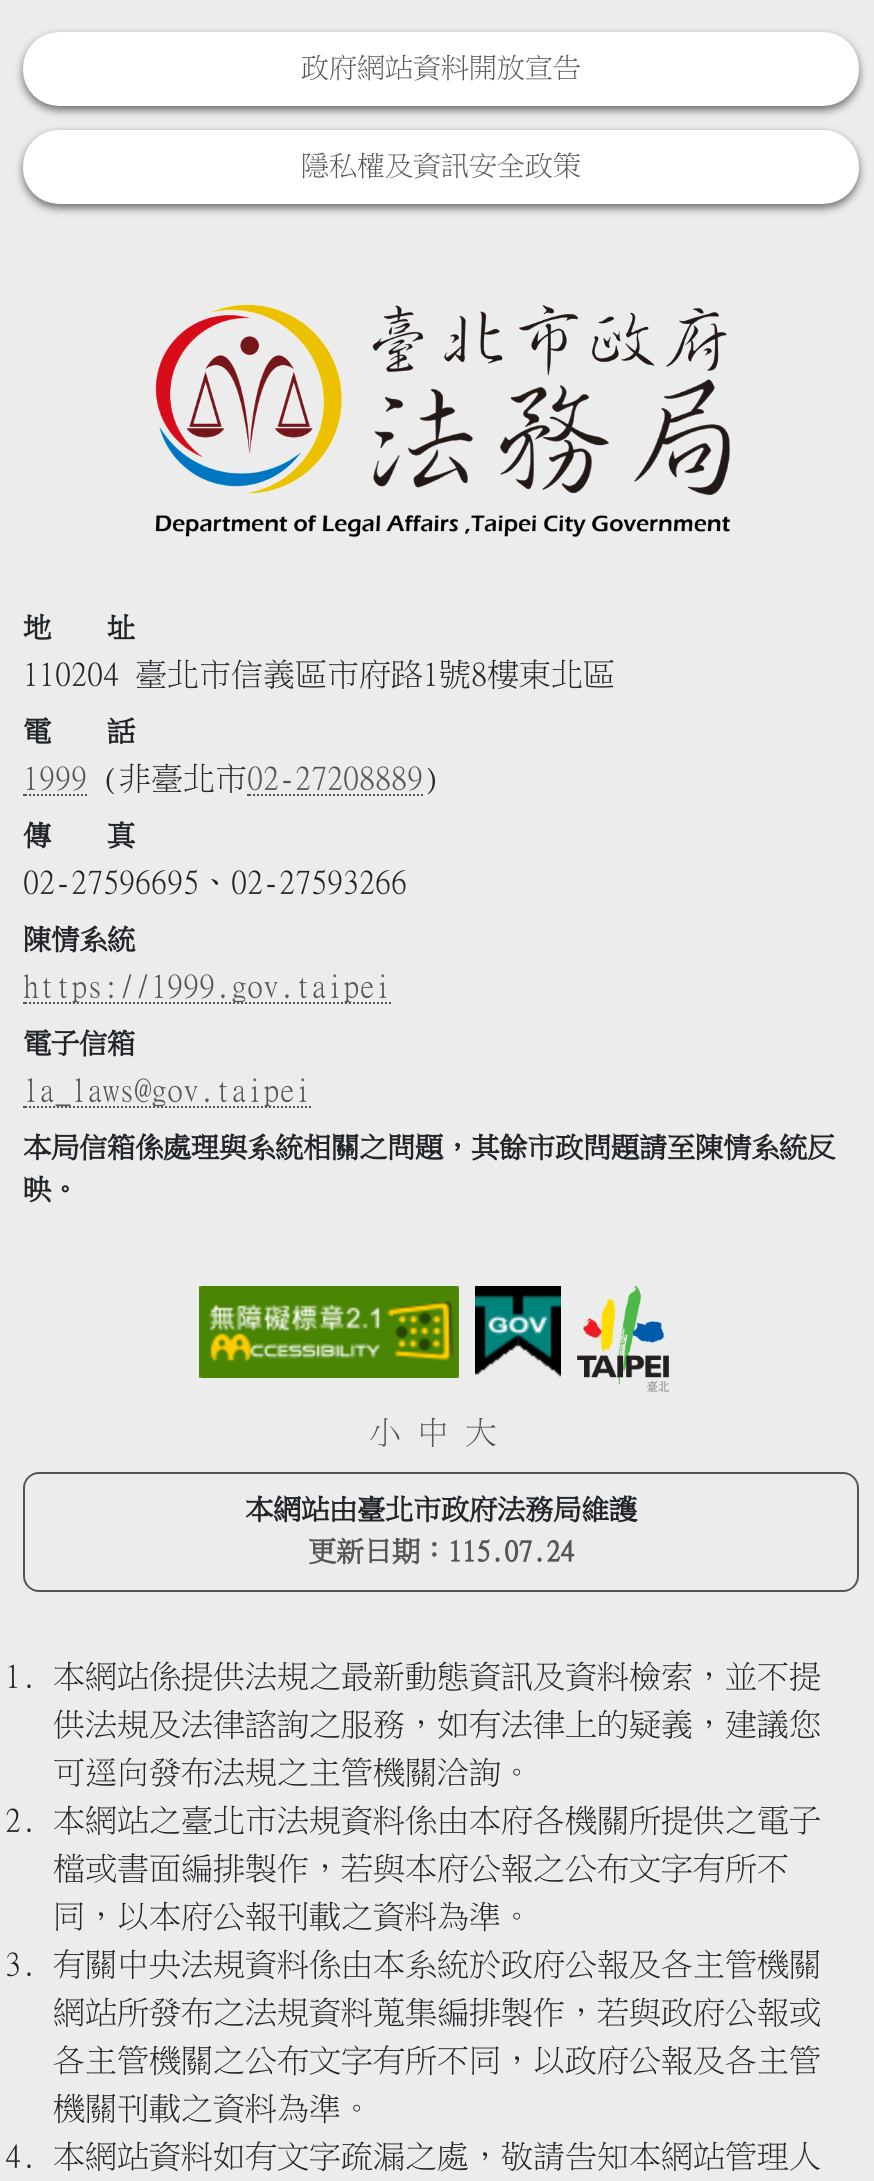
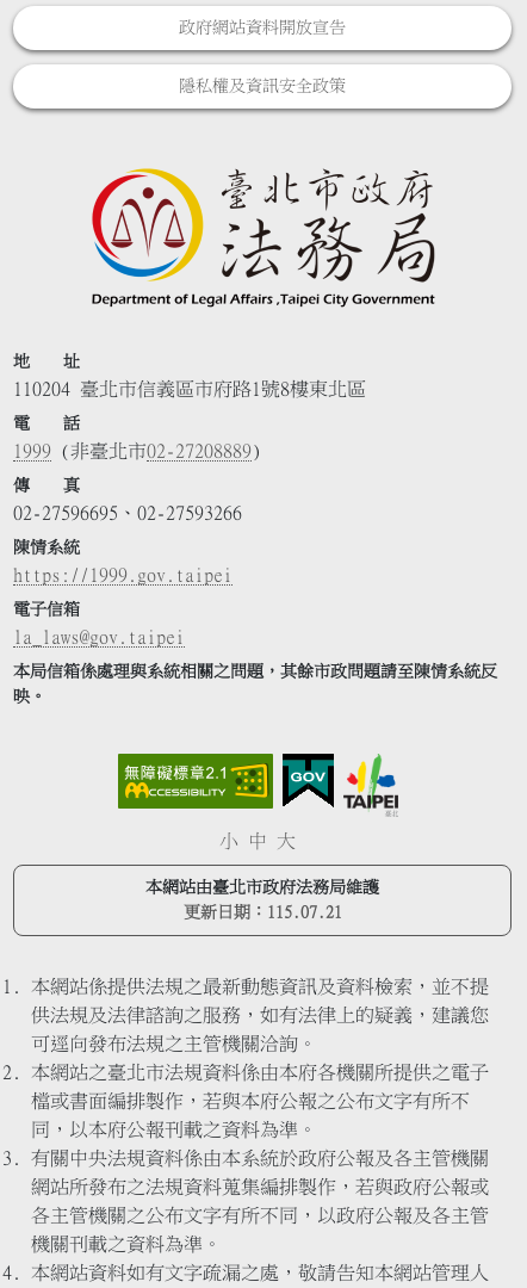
[308,1537,574,1565] 更新日期：115.07.24 -> [183,903,342,920] 更新日期：115.07.21

